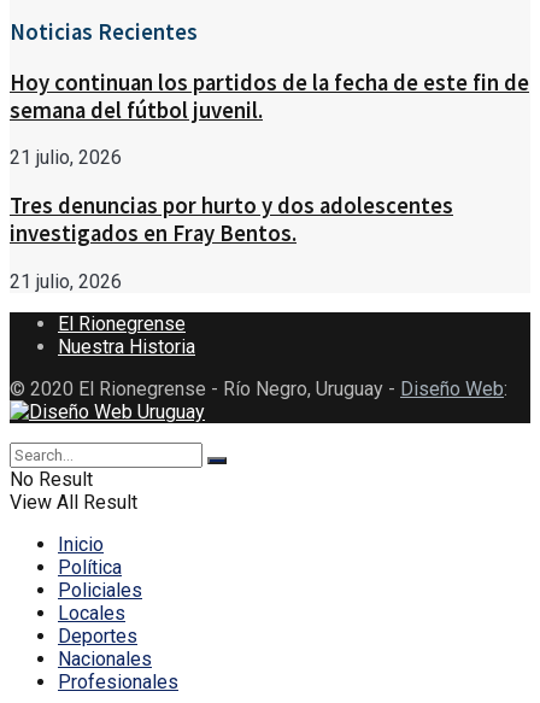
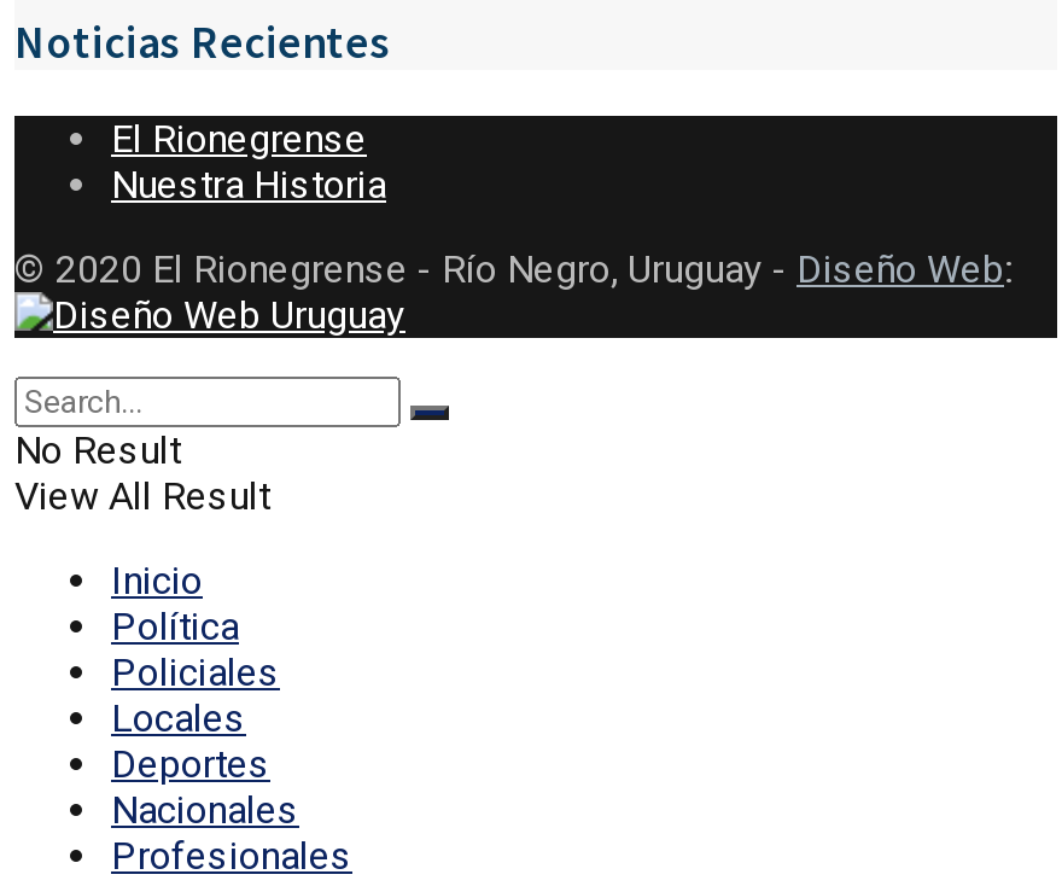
[10,68,529,293] Hoy continuan los partidos de la fecha de este fin de | semana del fútbol juvenil. | 21 julio, 2026 | Tres denuncias por hurto y dos adolescentes | investigados en Fray Bentos. | 21 julio, 2026 -> none

